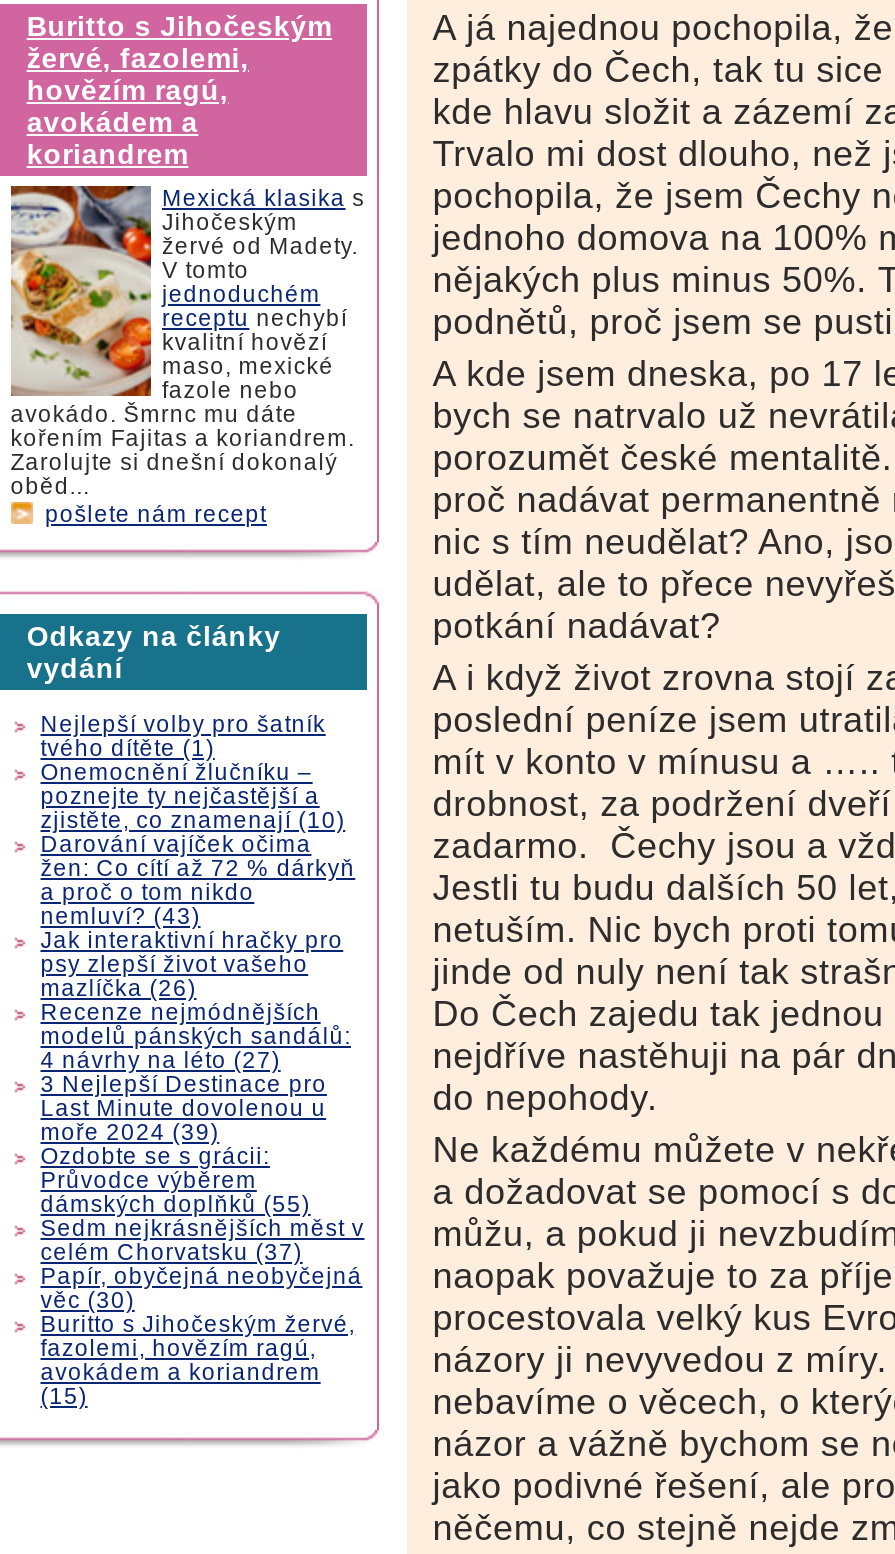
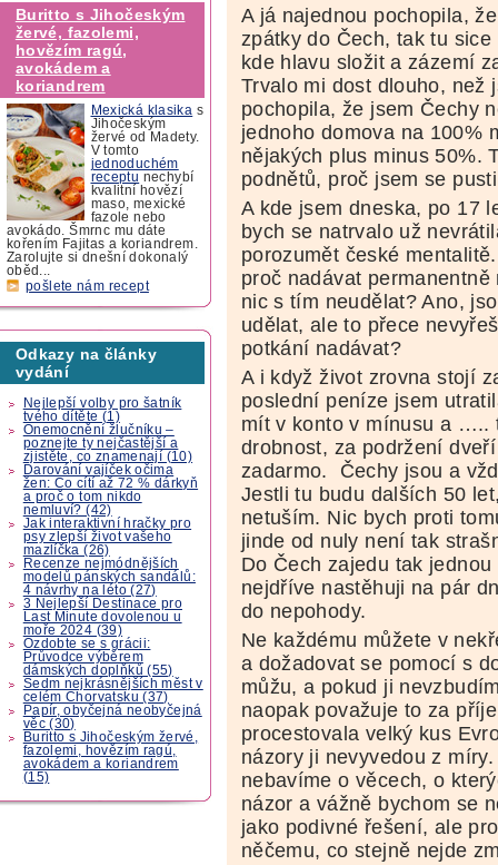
[41,903,201,927] nemluví? (43) -> [23,503,112,516] nemluví? (42)

